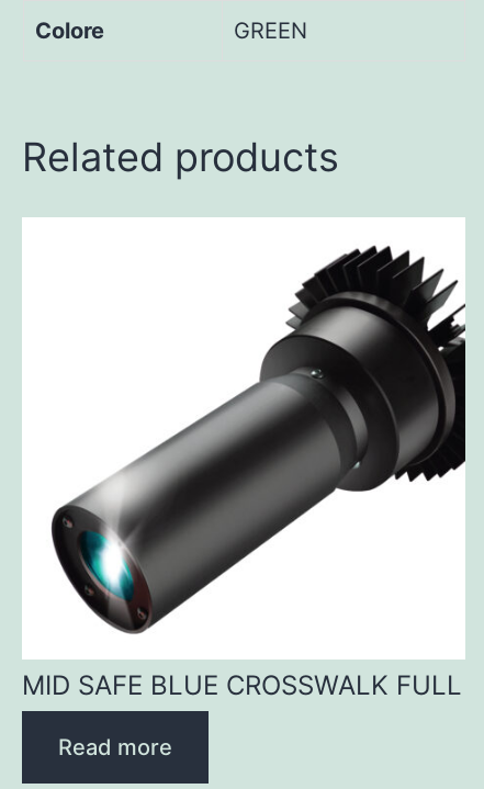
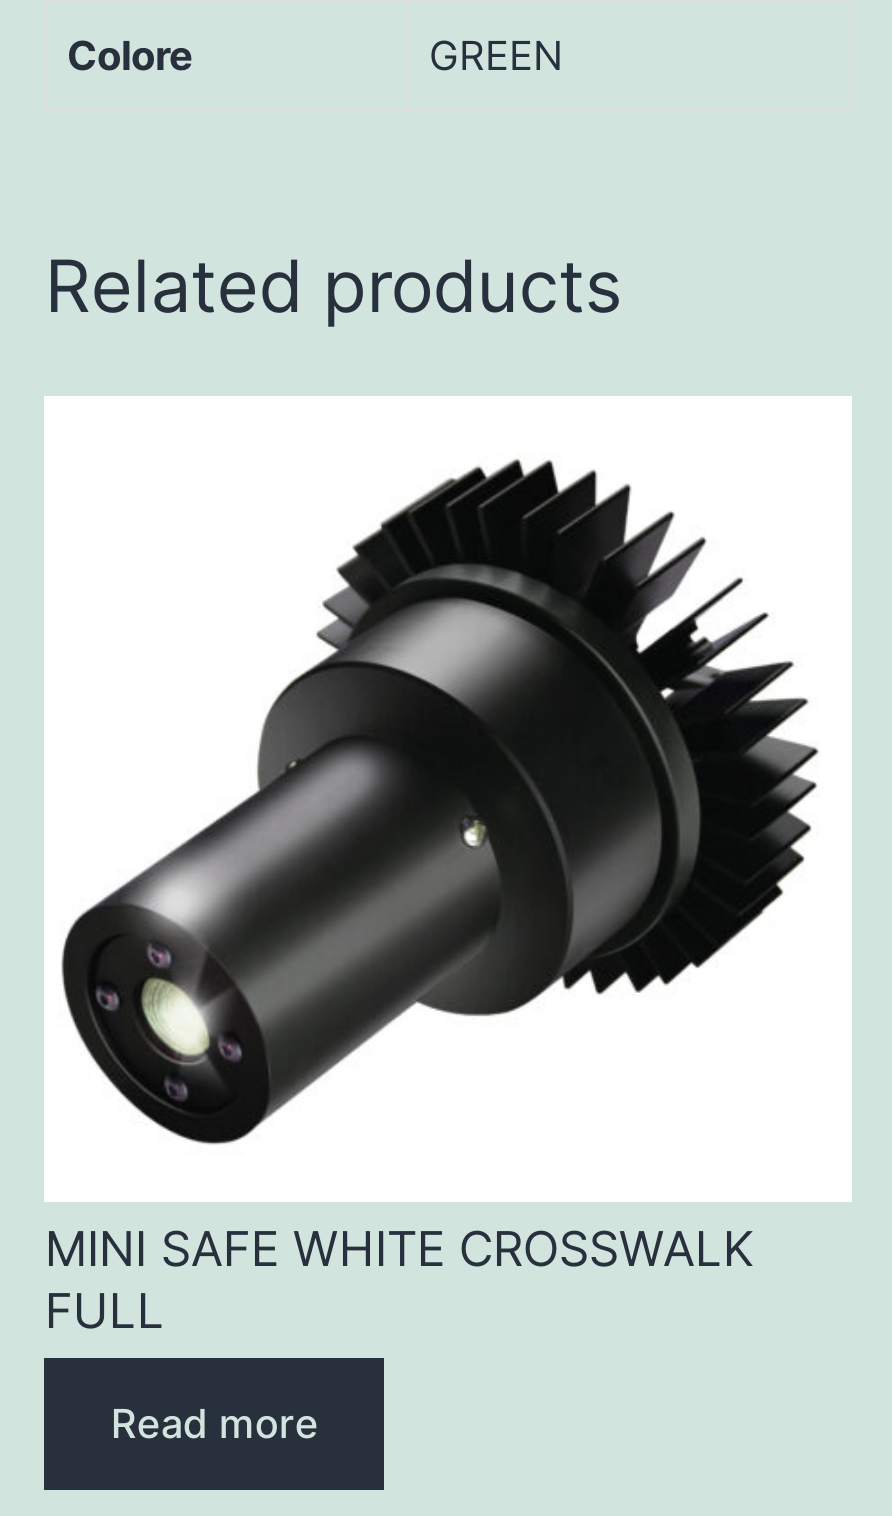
[22,245,466,701] [image] | MID SAFE BLUE CROSSWALK FULL -> [45,448,852,1340] [image] | MINI SAFE WHITE CROSSWALK | FULL

